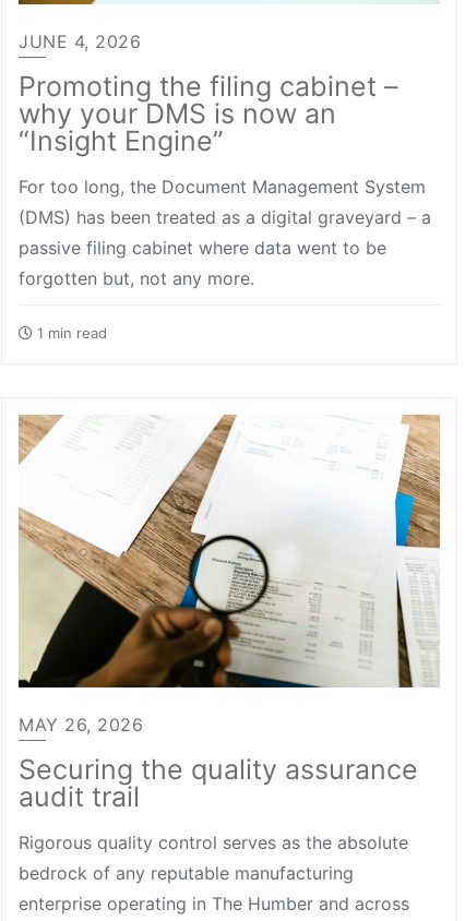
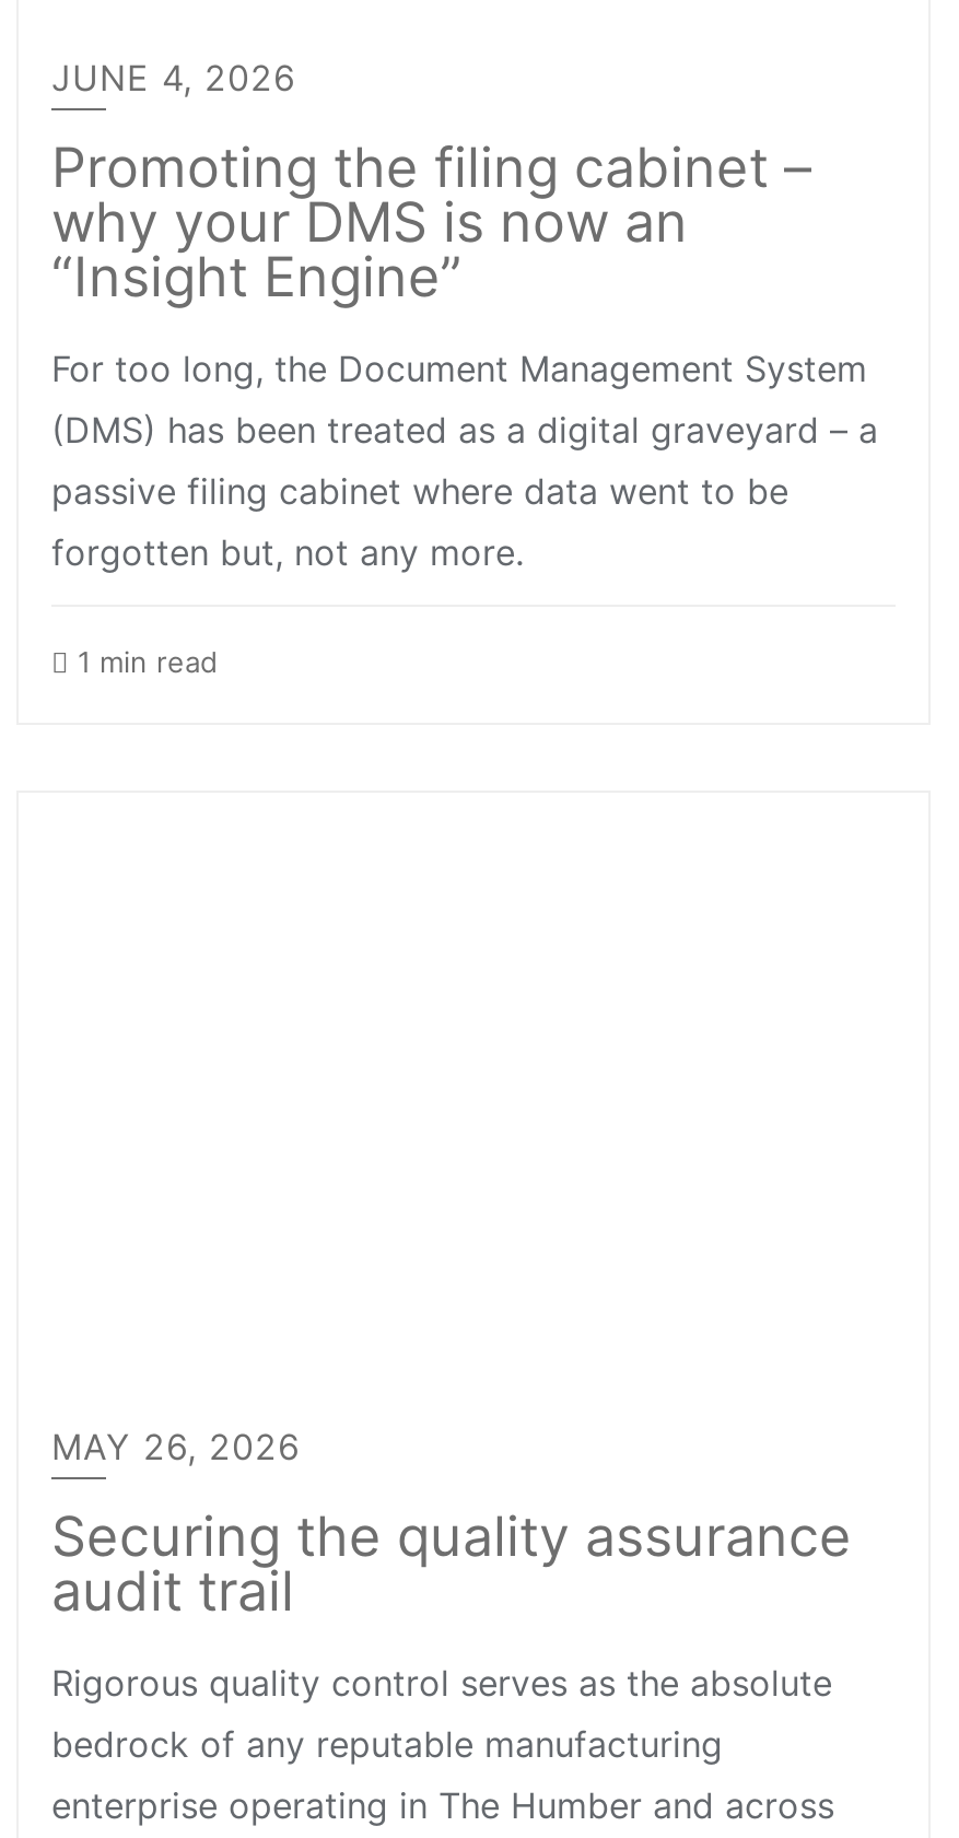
[17,414,441,689] [image] -> none

